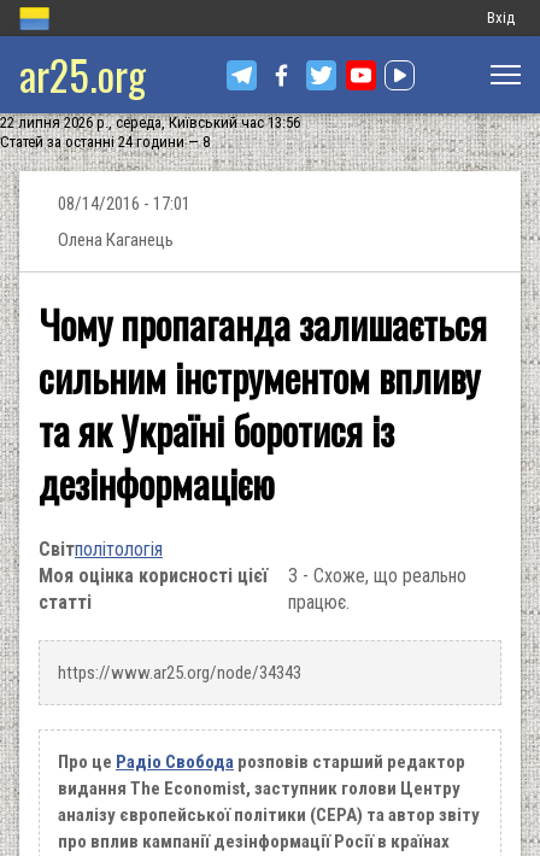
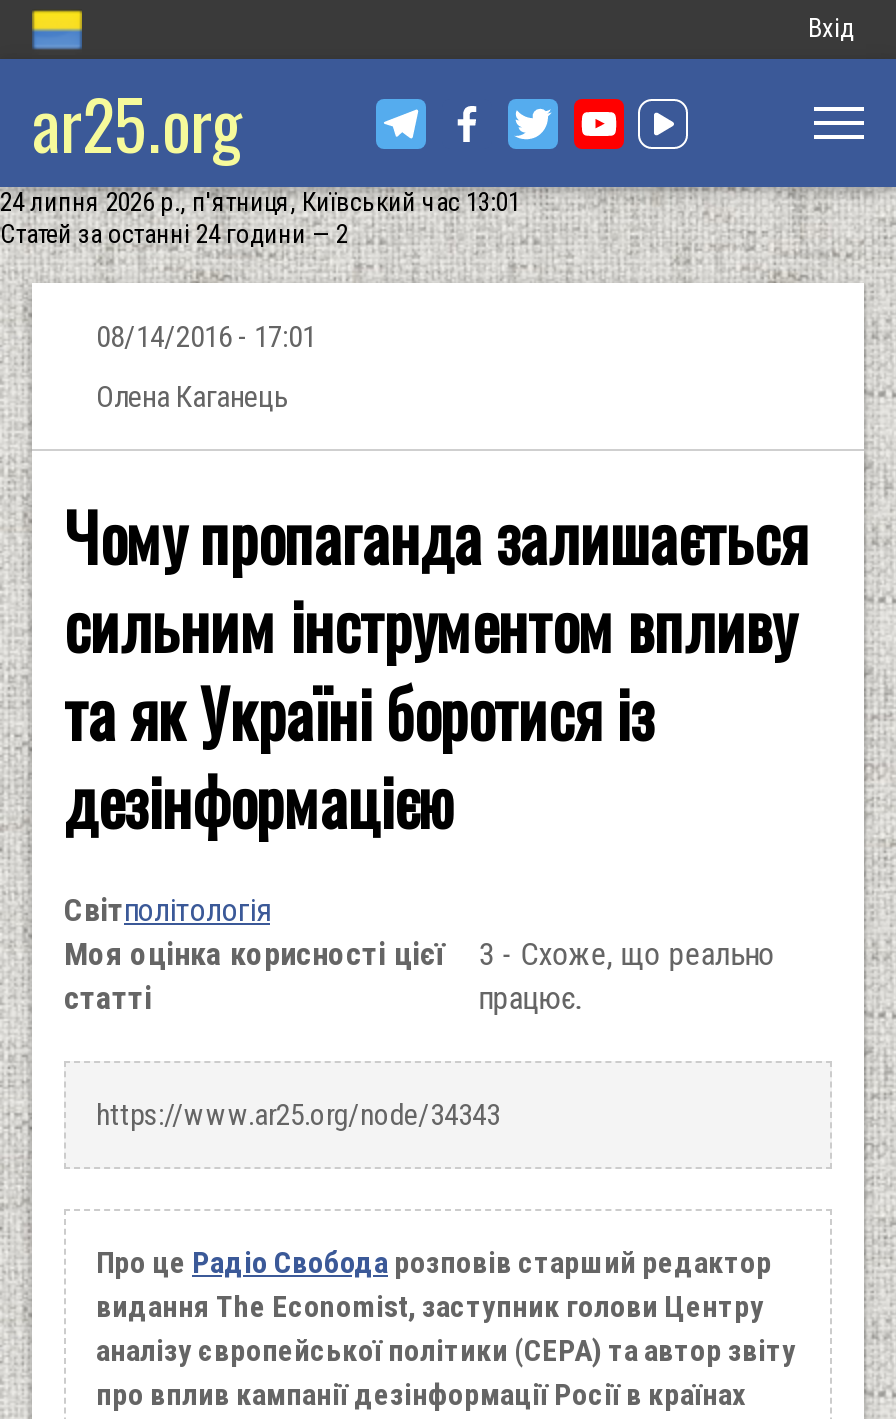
[0,113,300,131] 22 липня 2026 р., середа, Київський час 13:56 -> [0,187,520,217] 24 липня 2026 р., п'ятниця, Київський час 13:01
[0,133,210,151] Статей за останні 24 години — 8 -> [0,219,348,249] Статей за останні 24 години — 2

